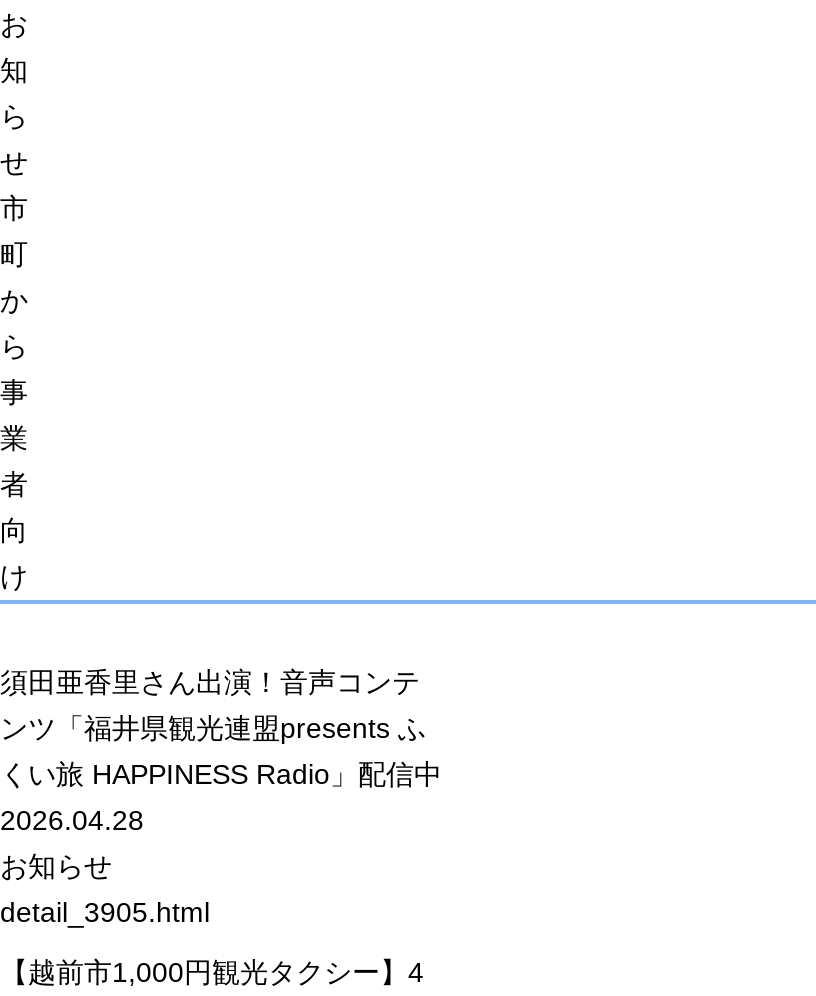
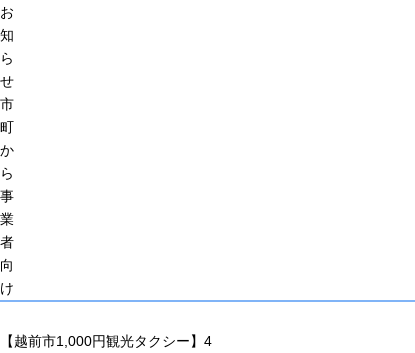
[0,666,442,928] 須田亜香里さん出演！音声コンテ | ンツ「福井県観光連盟presents ふ | くい旅 HAPPINESS Radio」配信中 | 2026.04.28 | お知らせ | detail_3905.html -> none

